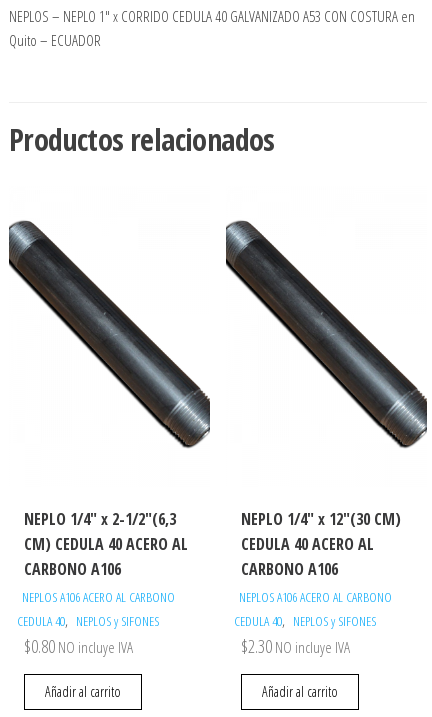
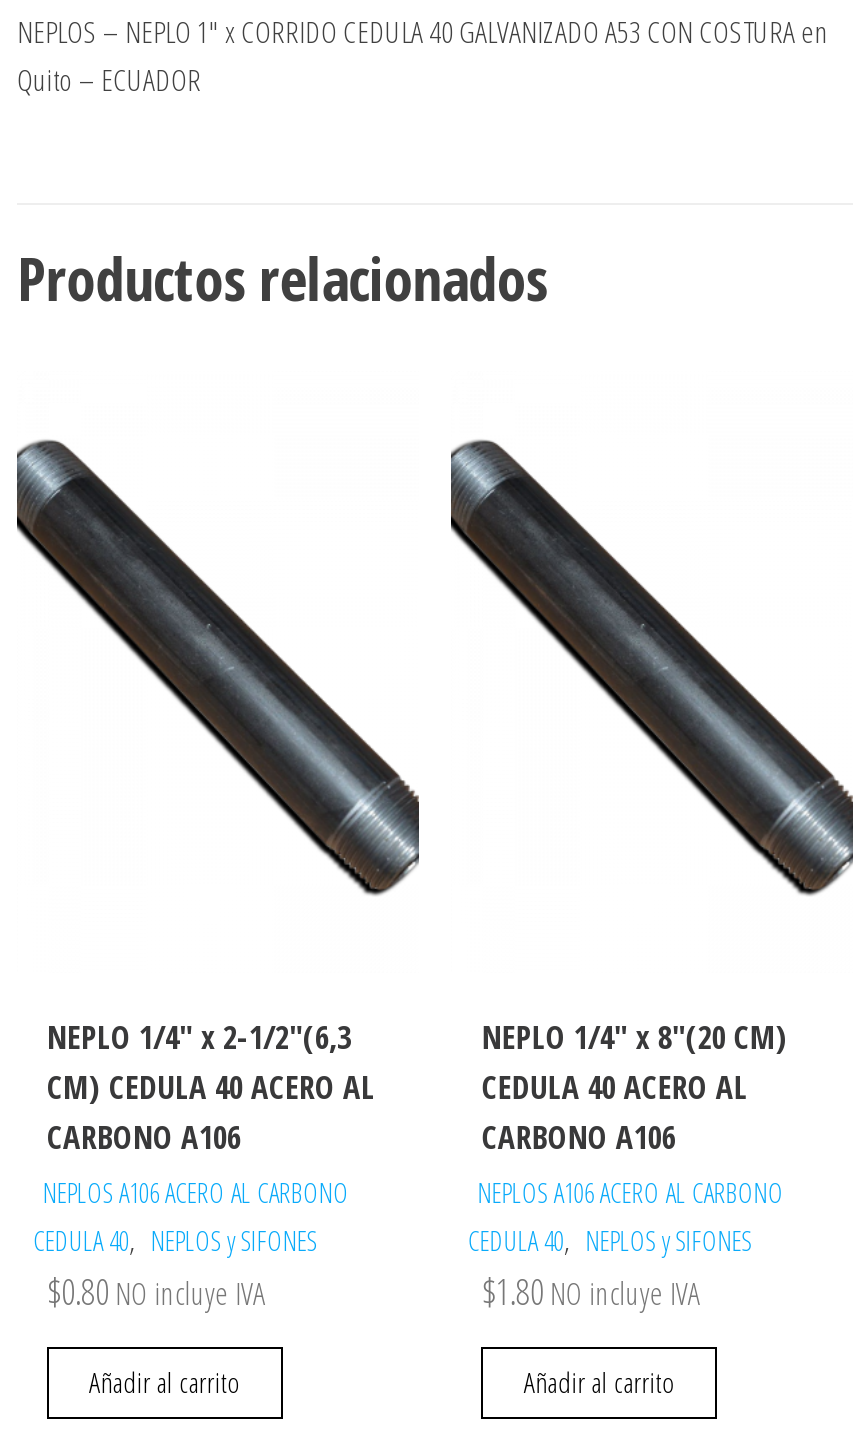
[241,508,401,530] NEPLO 1/4″ x 12″(30 CM) -> [482,1014,788,1058] NEPLO 1/4″ x 8″(20 CM)
[241,634,350,658] $2.30 NO incluye IVA -> [482,1266,700,1314] $1.80 NO incluye IVA

